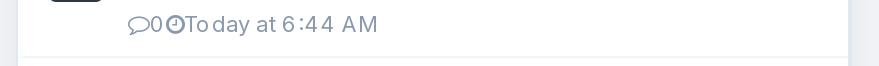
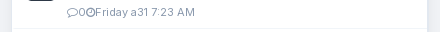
[150,10,378,38] 0 Today at 6:44 AM -> [78,5,195,19] 0 Friday a31 7:23 AM

